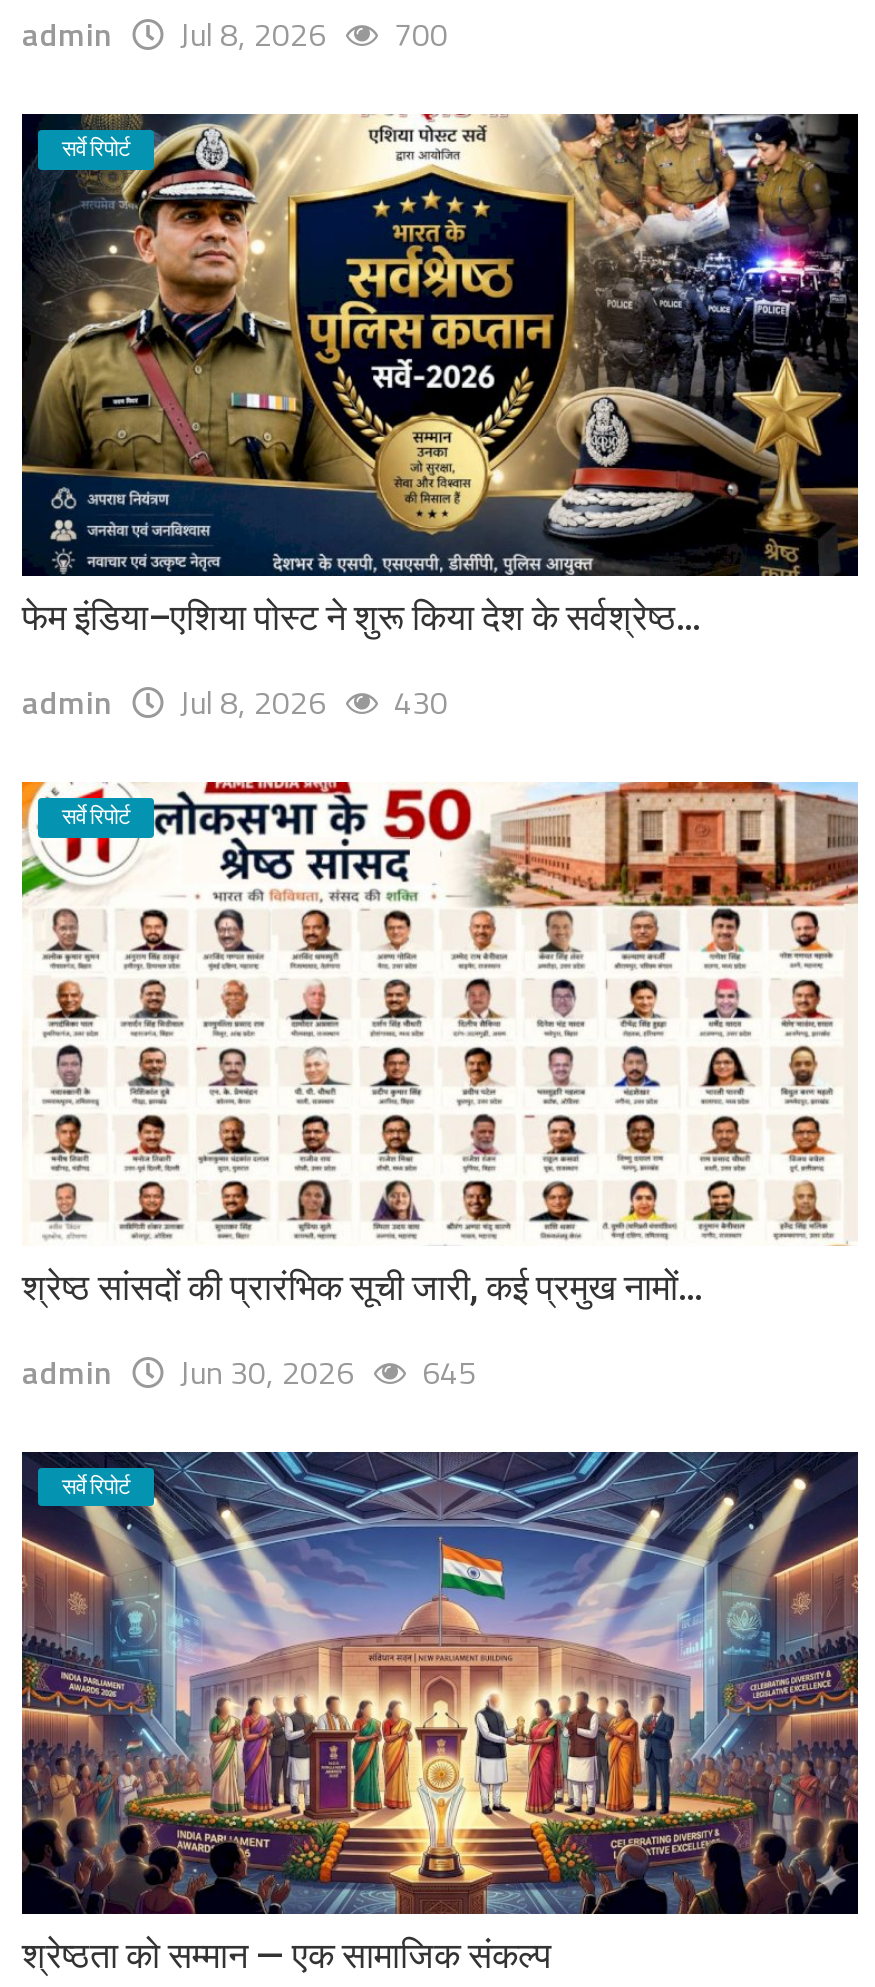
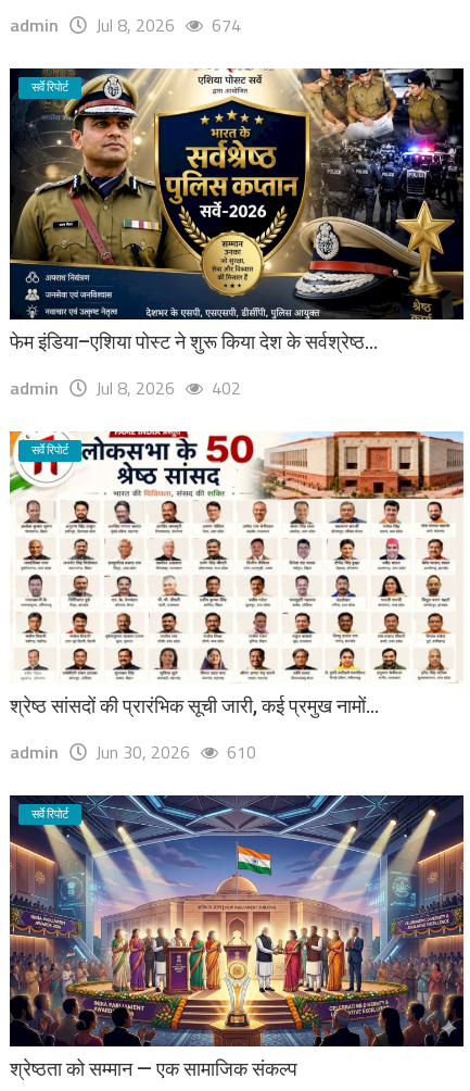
[22,10,448,58] admin Jul 8, 2026 700 -> [10,12,241,38] admin Jul 8, 2026 674
[22,679,448,727] admin Jul 8, 2026 430 -> [10,375,241,401] admin Jul 8, 2026 402
[22,1347,476,1395] admin Jun 30, 2026 645 -> [10,738,256,765] admin Jun 30, 2026 610

